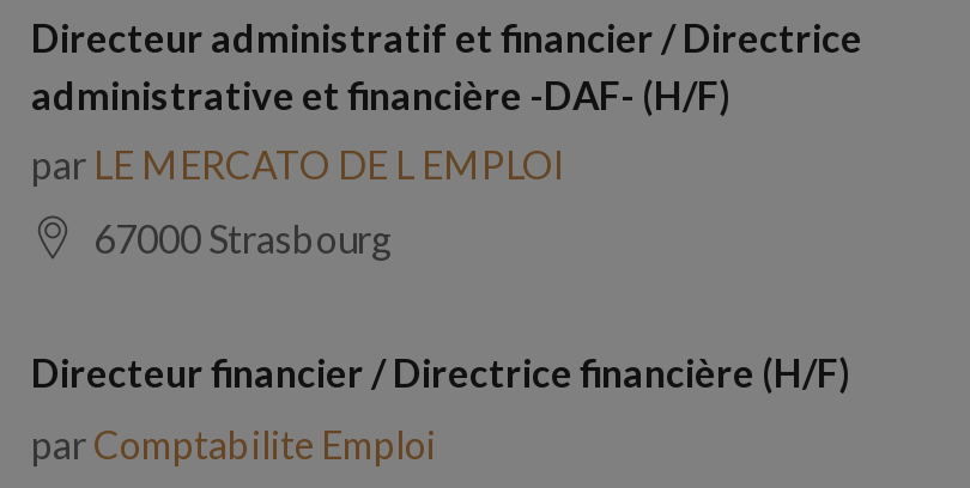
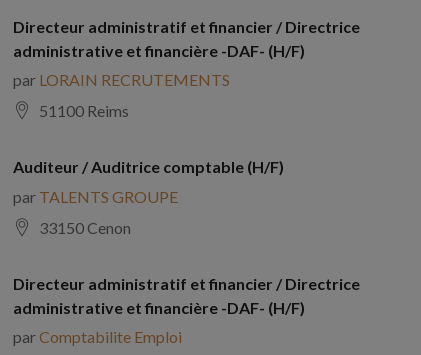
[31,140,850,394] par LE MERCATO DE L EMPLOI | 67000 Strasbourg | Directeur financier / Directrice financière (H/F) -> [13,70,360,317] par LORAIN RECRUTEMENTS | 51100 Reims | Auditeur / Auditrice comptable (H/F) | par TALENTS GROUPE | 33150 Cenon | Directeur administratif et financier / Directrice | administrative et financière -DAF- (H/F)

